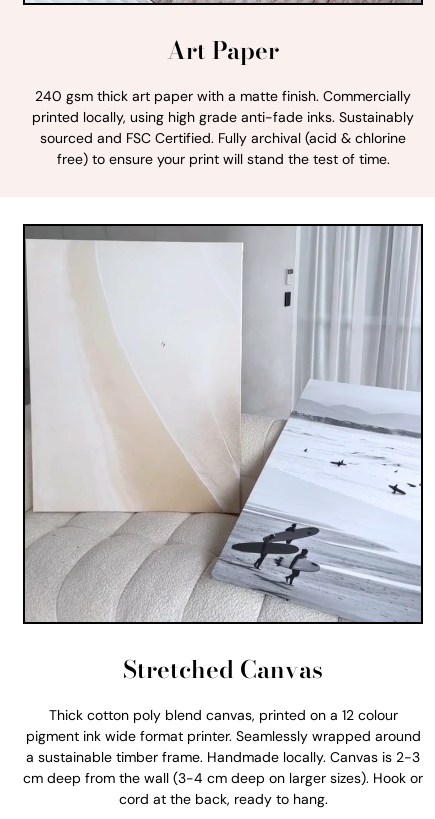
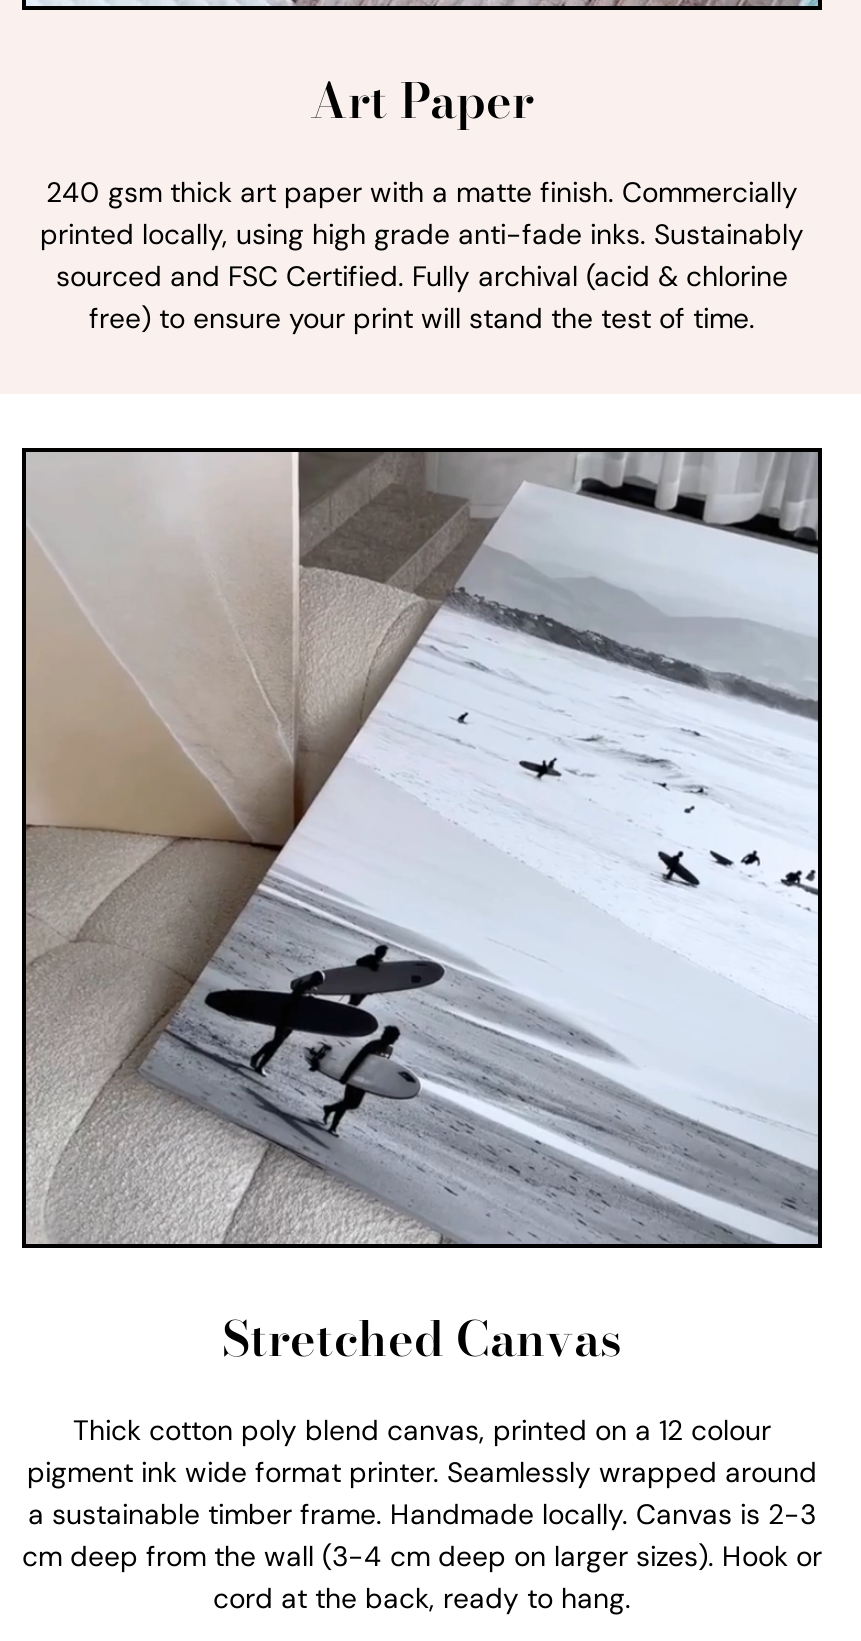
[24,225,422,622] [image] -> [26,452,820,1246] [image]

